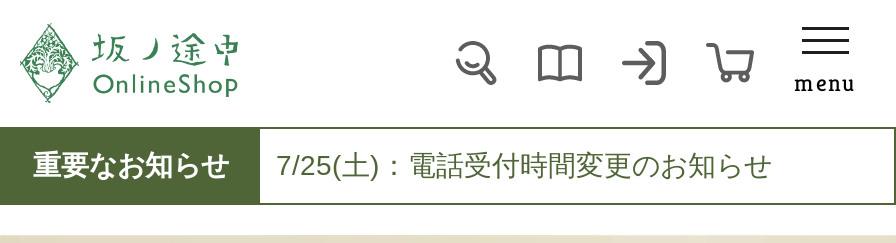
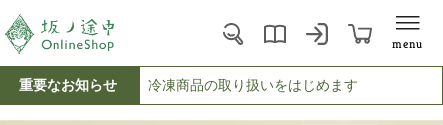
[276,149,772,181] 7/25(土)：電話受付時間変更のお知らせ -> [148,77,358,93] 冷凍商品の取り扱いをはじめます

